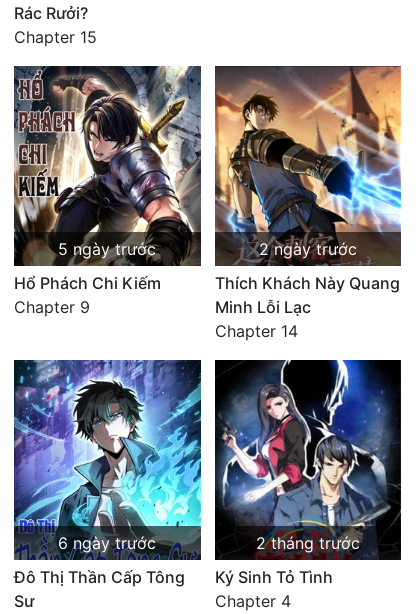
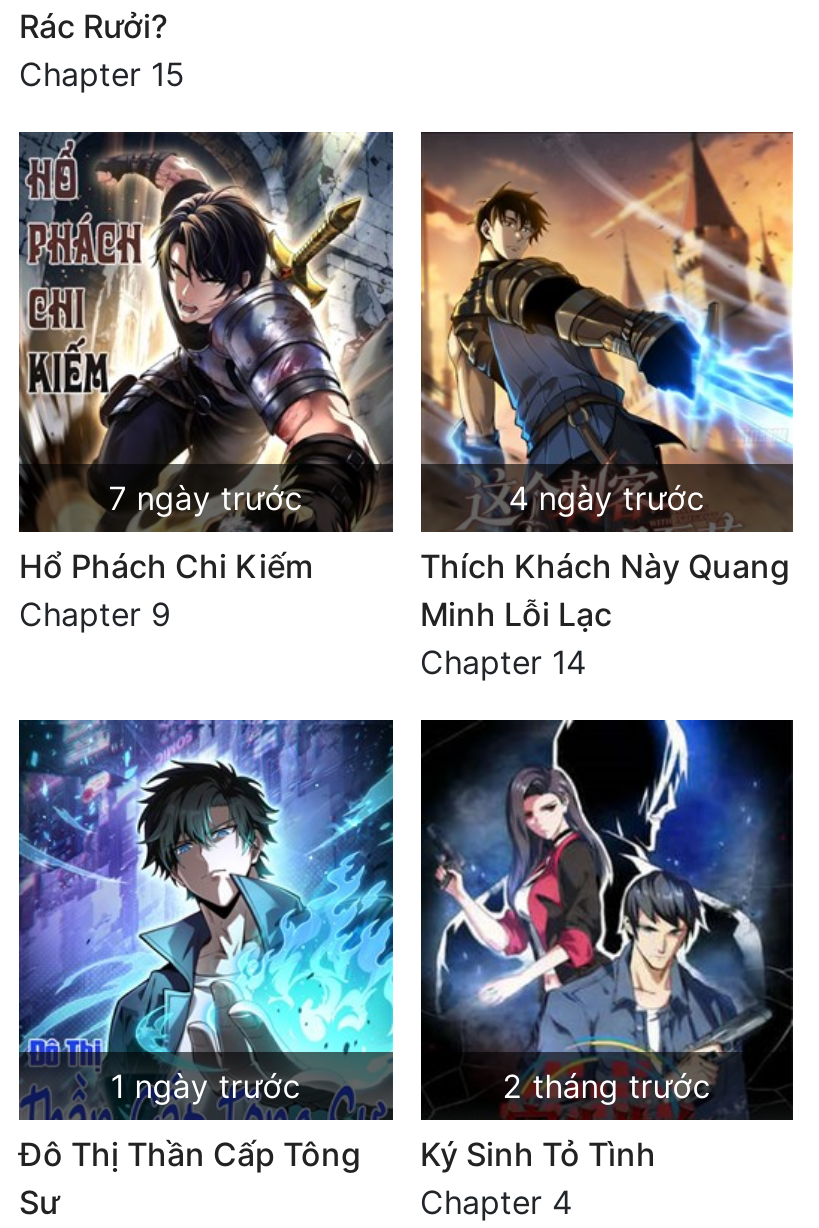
[58,239,156,259] 5 ngày trước -> [109,478,303,518] 7 ngày trước
[259,239,357,259] 2 ngày trước -> [509,478,705,518] 4 ngày trước
[58,533,156,553] 6 ngày trước -> [111,1066,301,1106] 1 ngày trước

